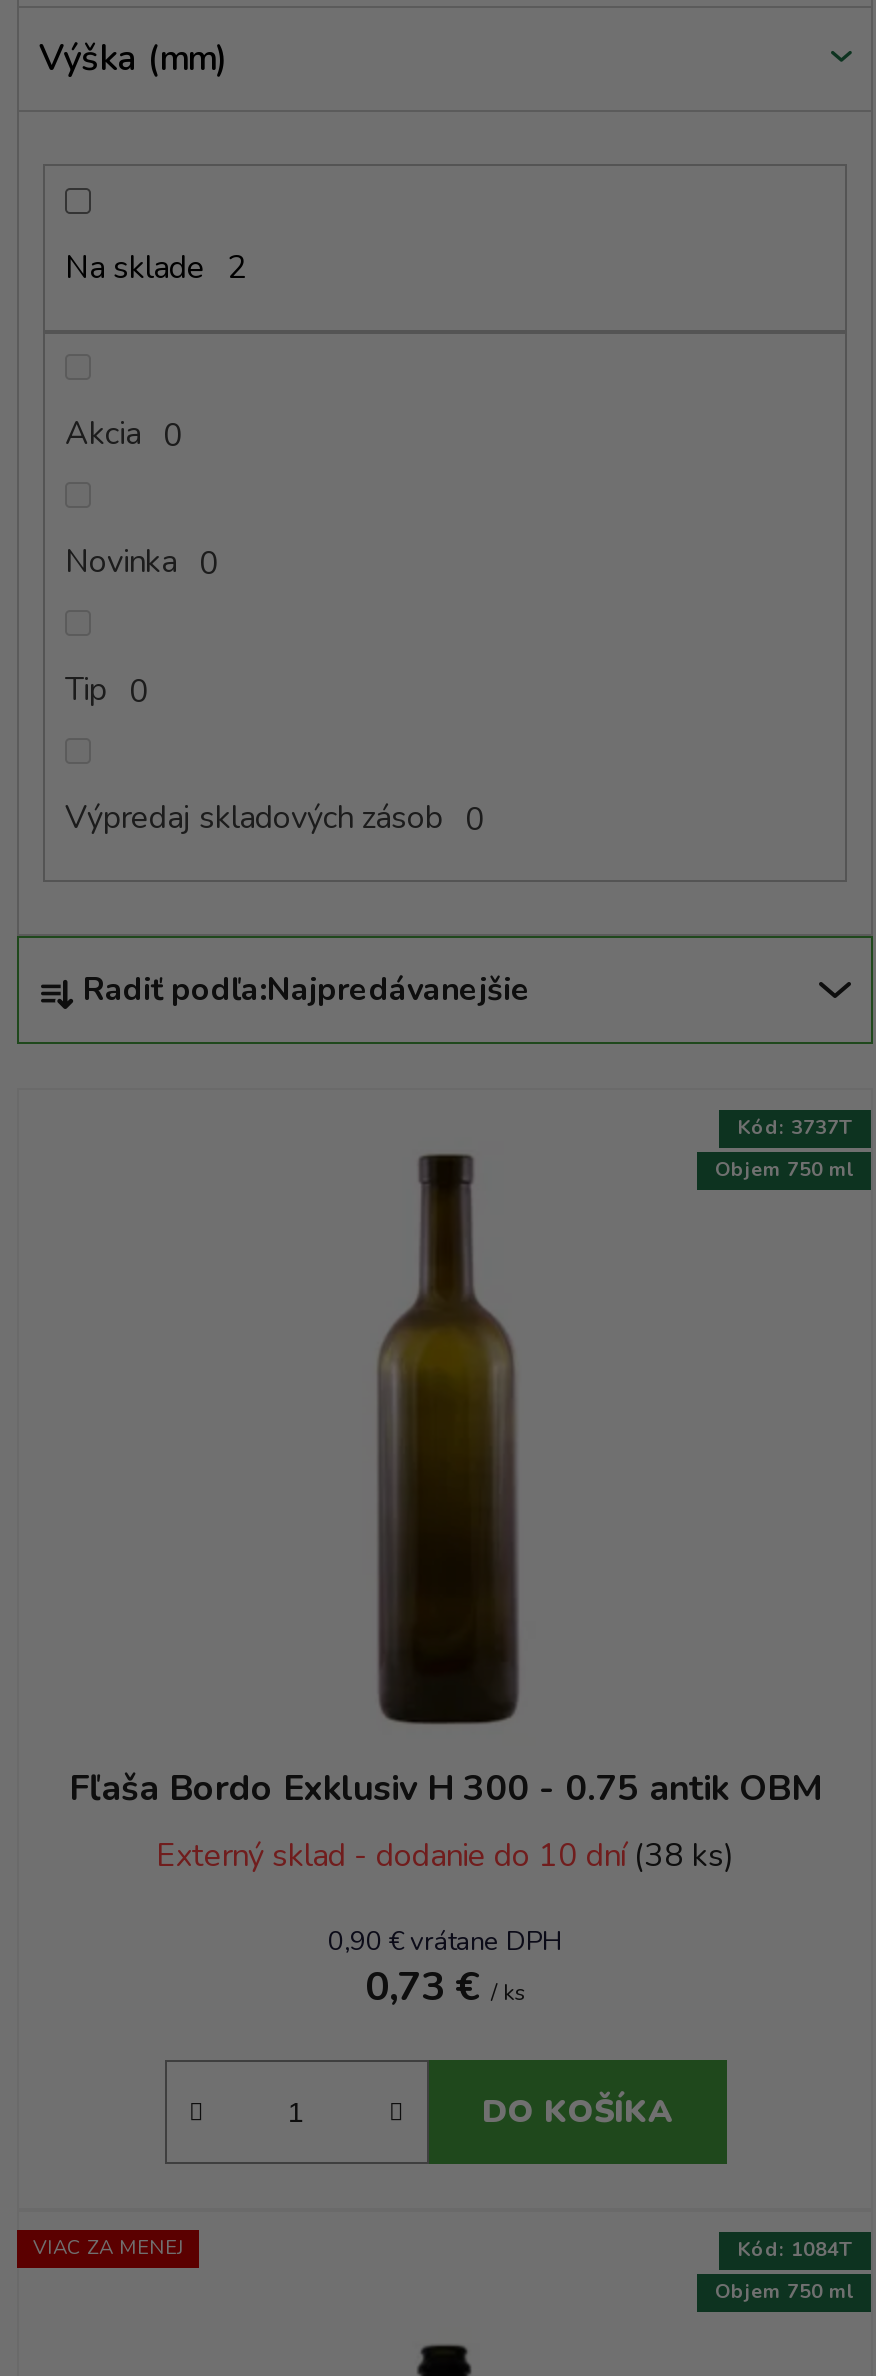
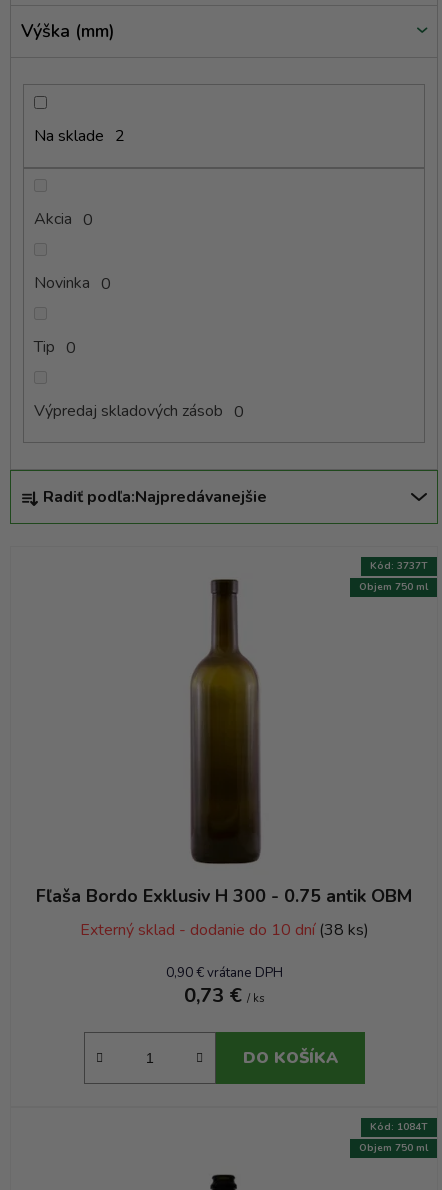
[33,2235,183,2263] VIAC ZA MENEJ -> none

